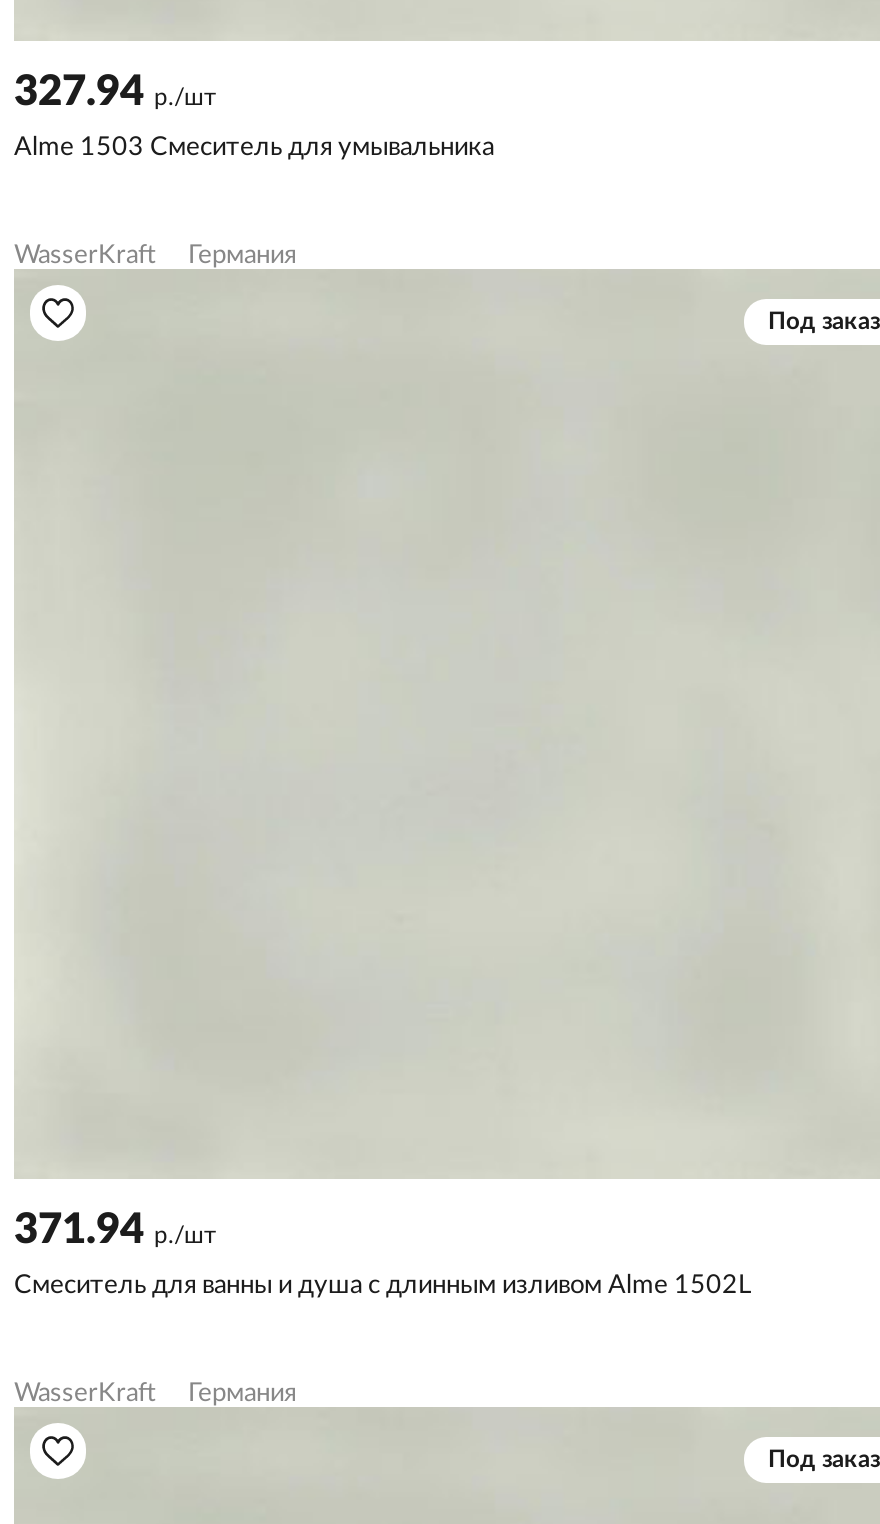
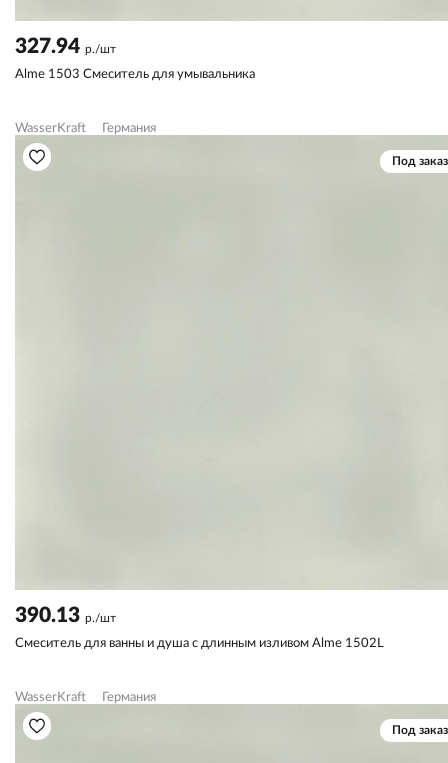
[14,1209,216,1251] 371.94 р./шт -> [15,605,116,626] 390.13 р./шт

